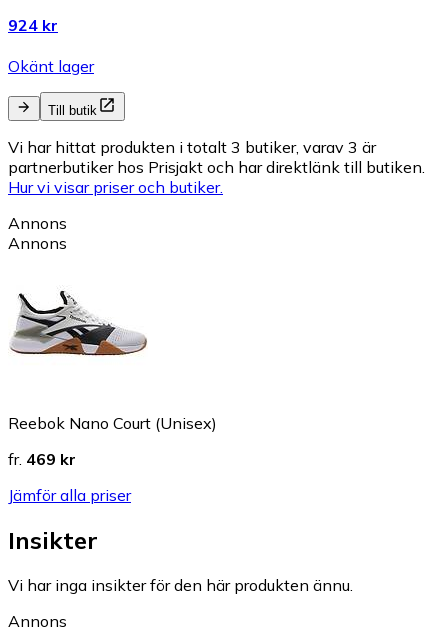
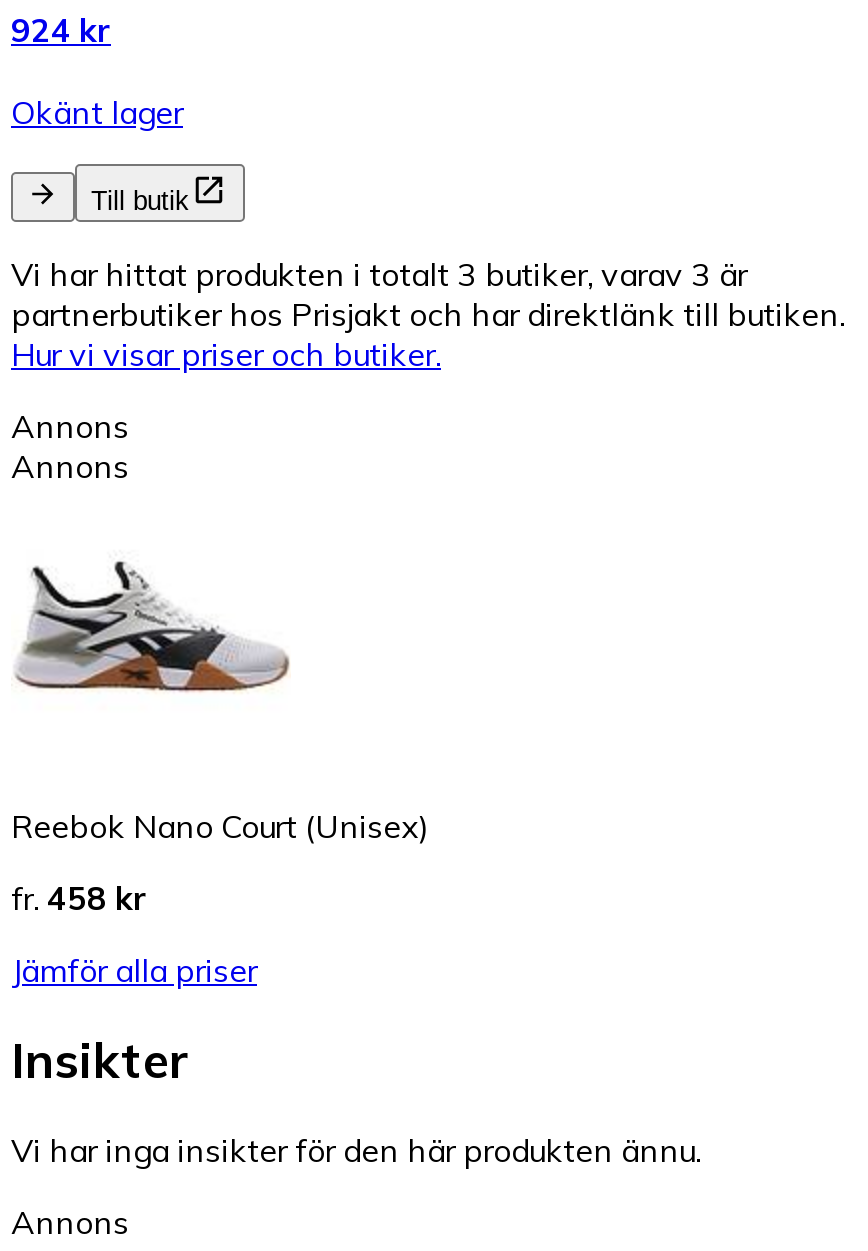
[8,449,76,469] fr. 469 kr -> [11,878,147,918] fr. 458 kr

